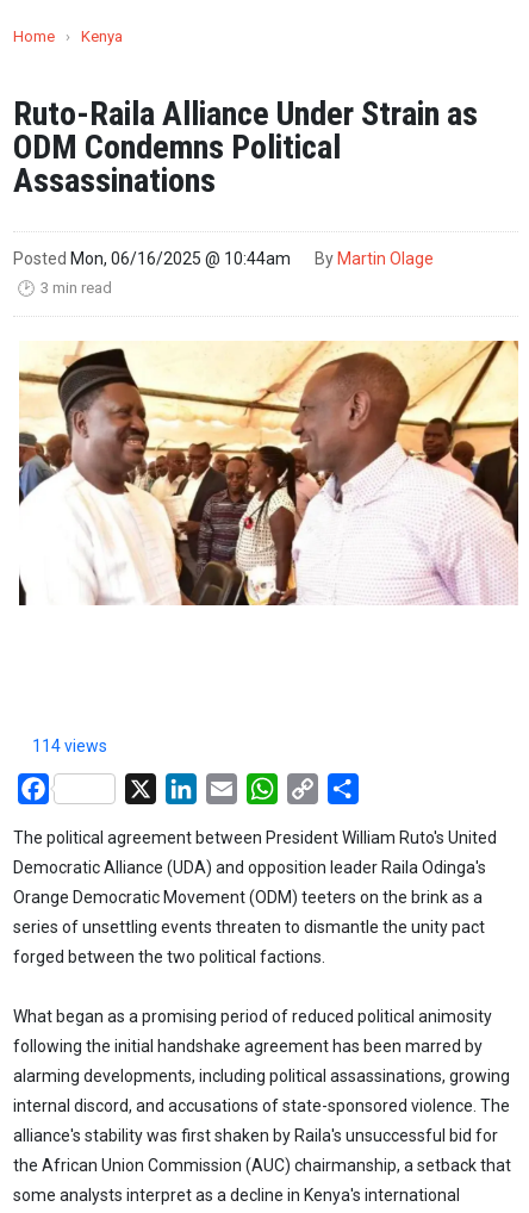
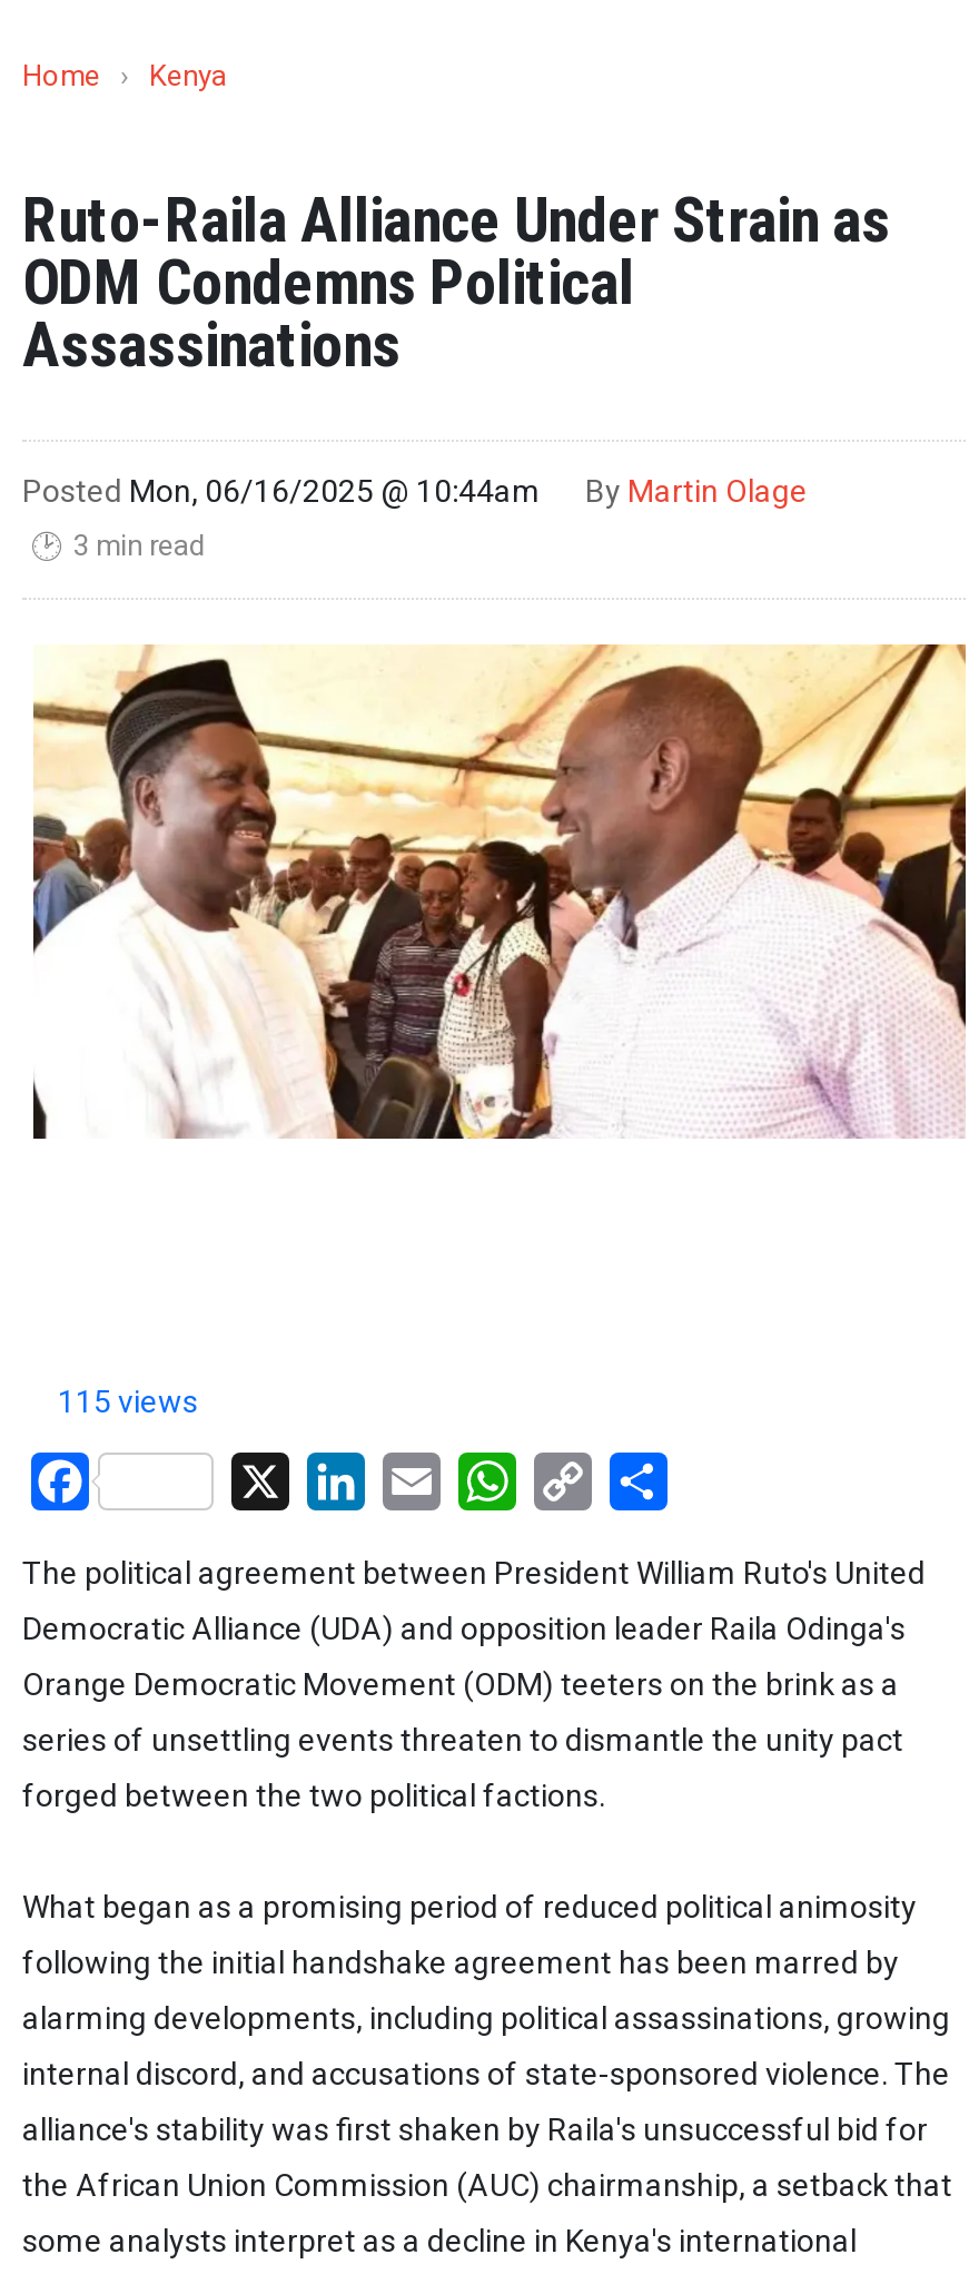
[32,736,107,755] 114 views -> [58,1383,198,1419] 115 views

